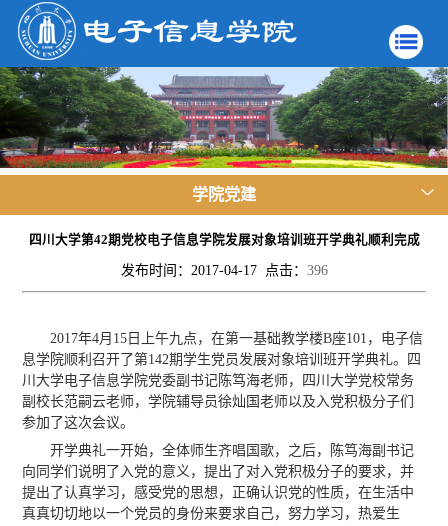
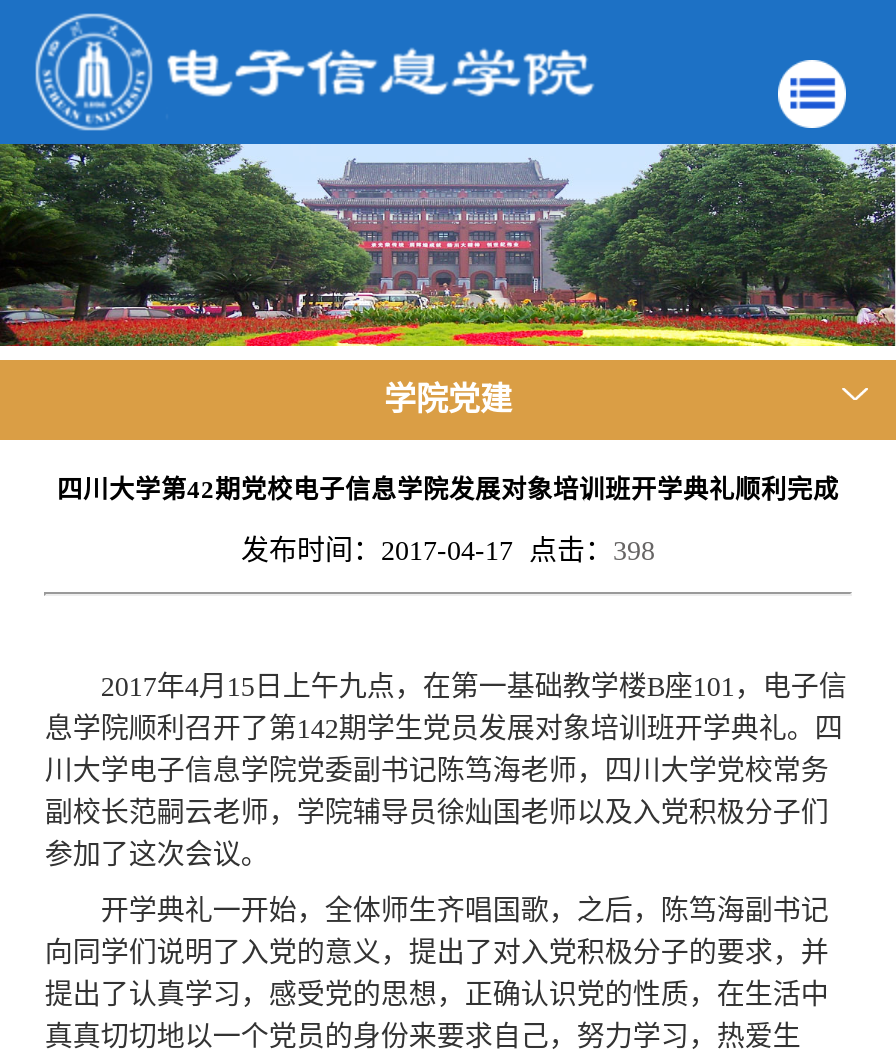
[120,263,327,278] 发布时间：2017-04-17 点击：396 -> [241,536,655,566] 发布时间：2017-04-17 点击：398

